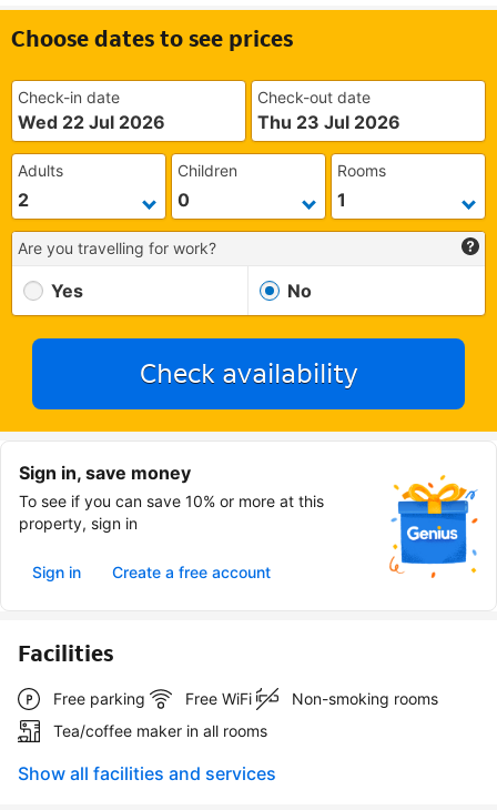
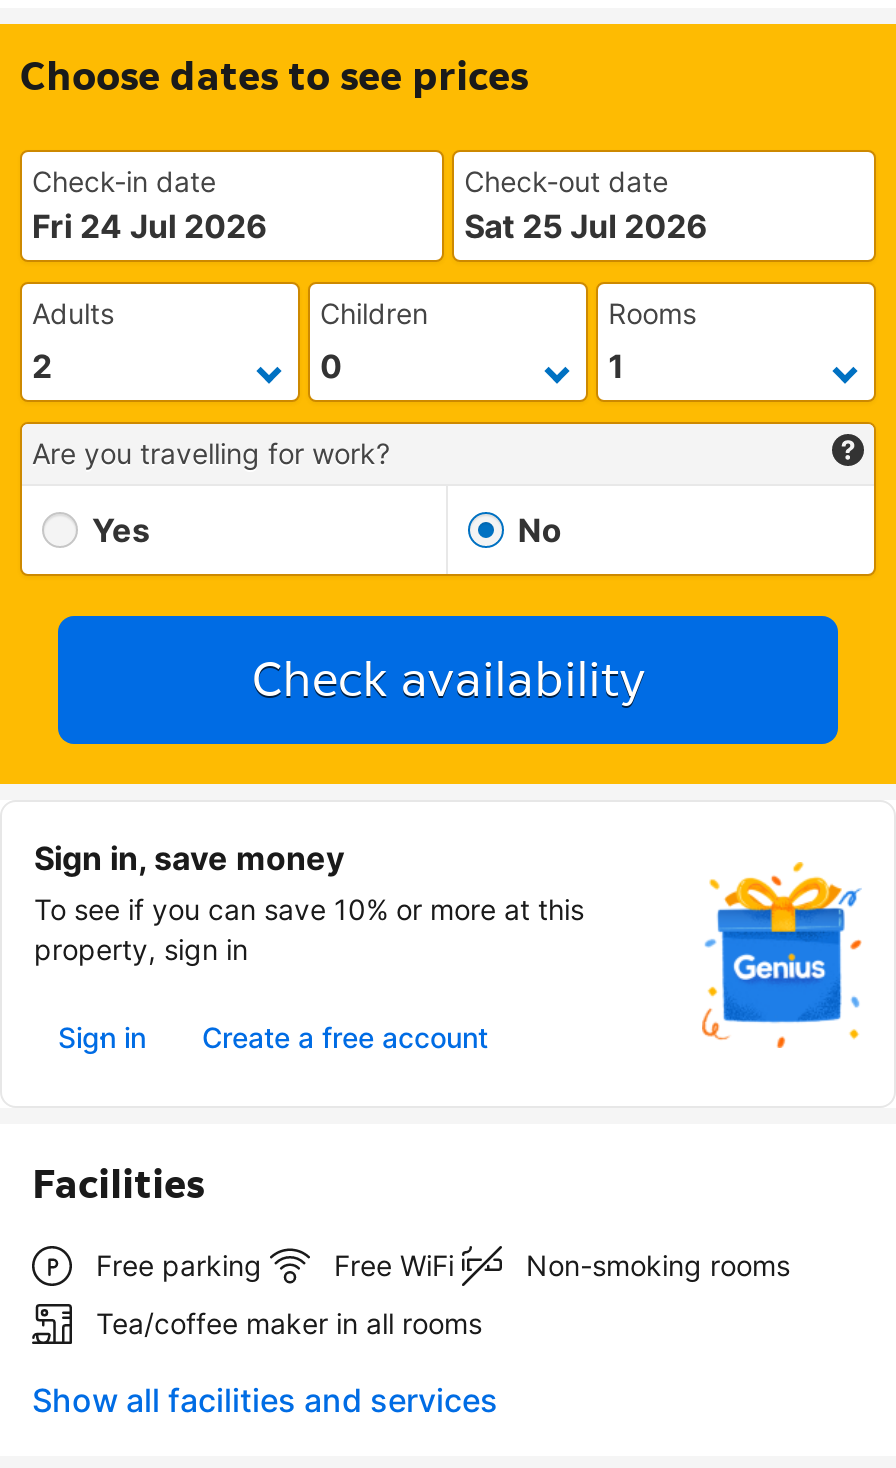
[18,111,165,133] Wed 22 Jul 2026 -> [32,206,268,246] Fri 24 Jul 2026
[257,111,401,133] Thu 23 Jul 2026 -> [464,206,708,246] Sat 25 Jul 2026

